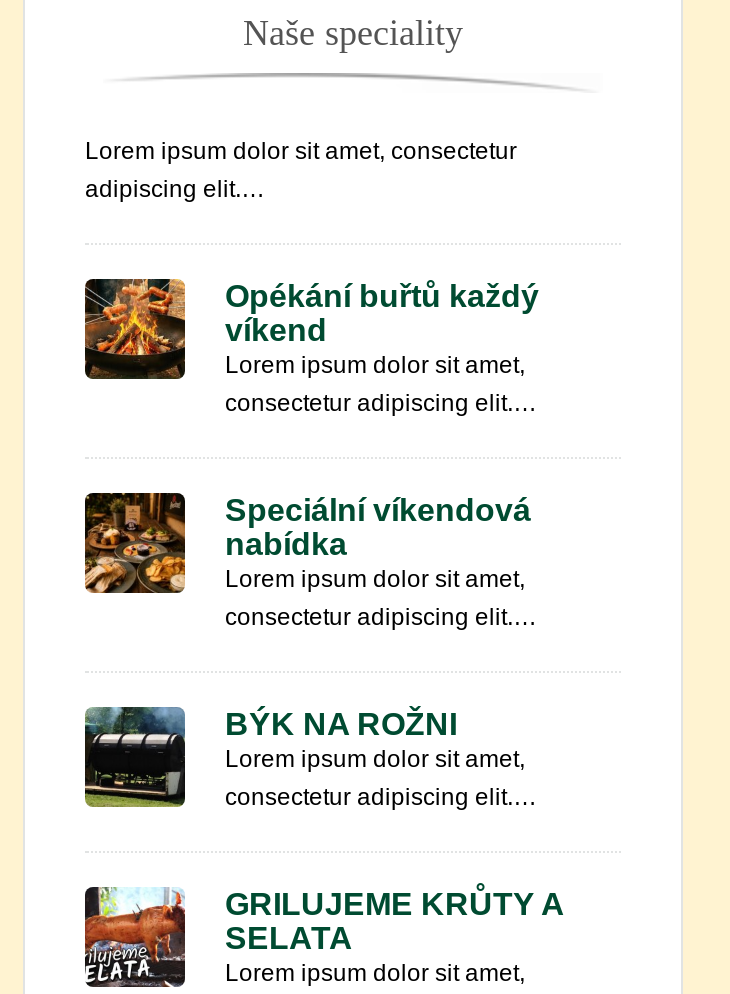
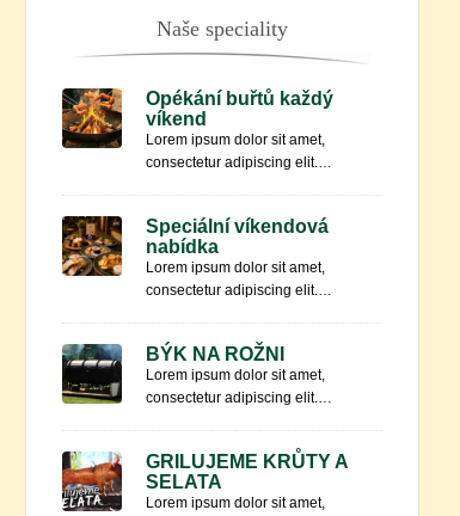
[85,137,517,203] Lorem ipsum dolor sit amet, consectetur | adipiscing elit.… -> none

